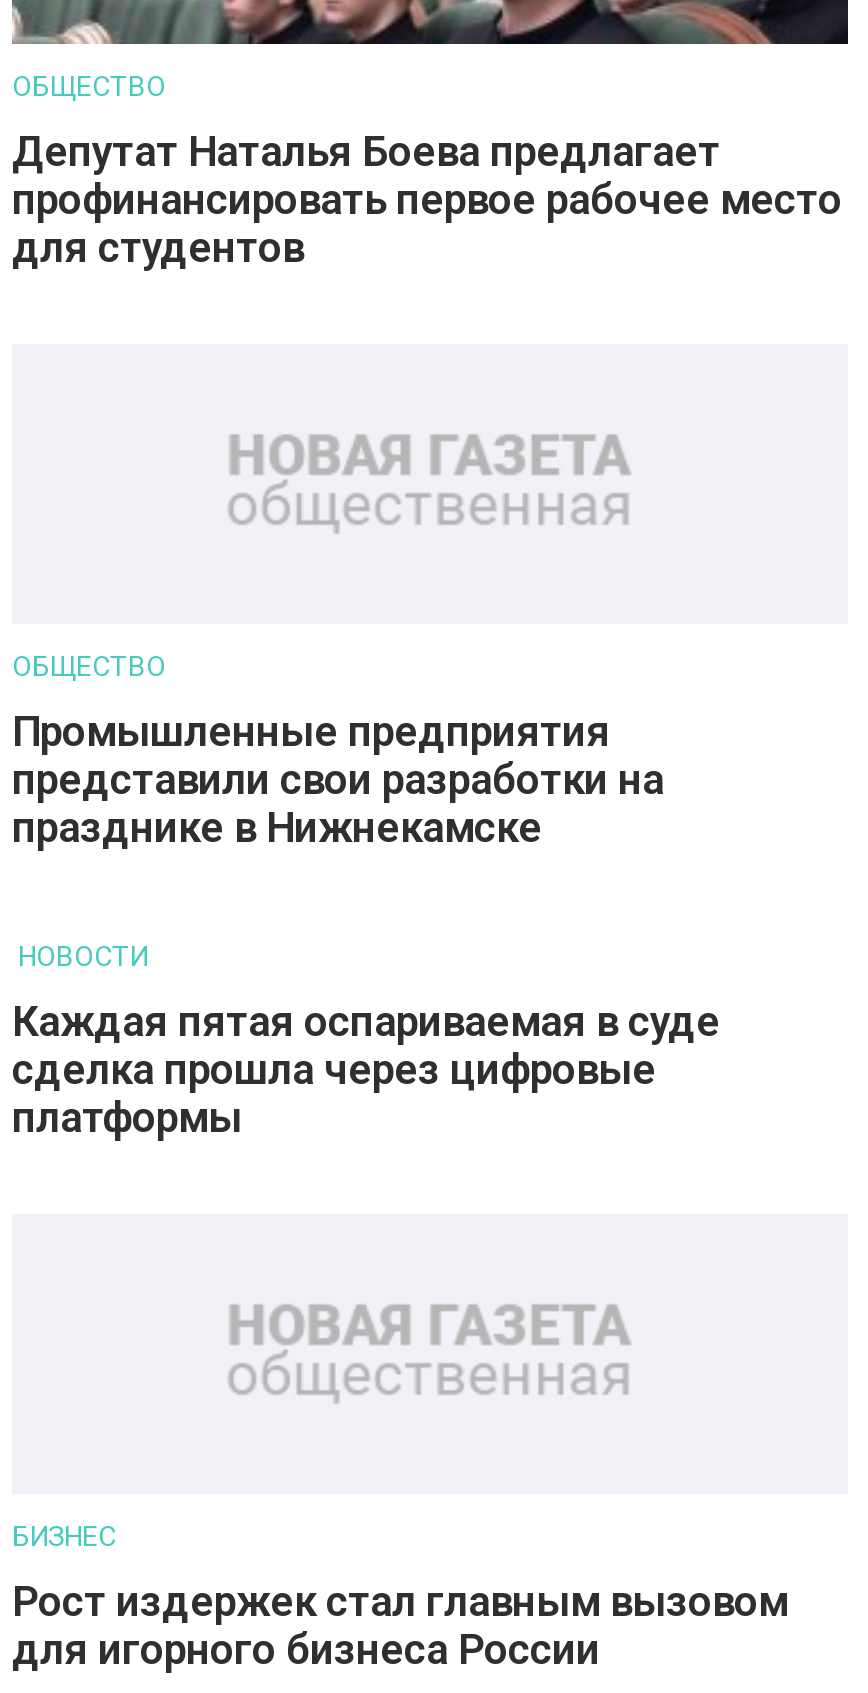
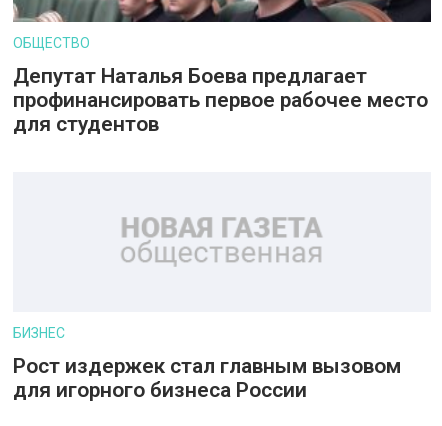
[12,650,720,1142] ОБЩЕСТВО | Промышленные предприятия | представили свои разработки на | празднике в Нижнекамске | НОВОСТИ | Каждая пятая оспариваемая в суде | сделка прошла через цифровые | платформы -> none

